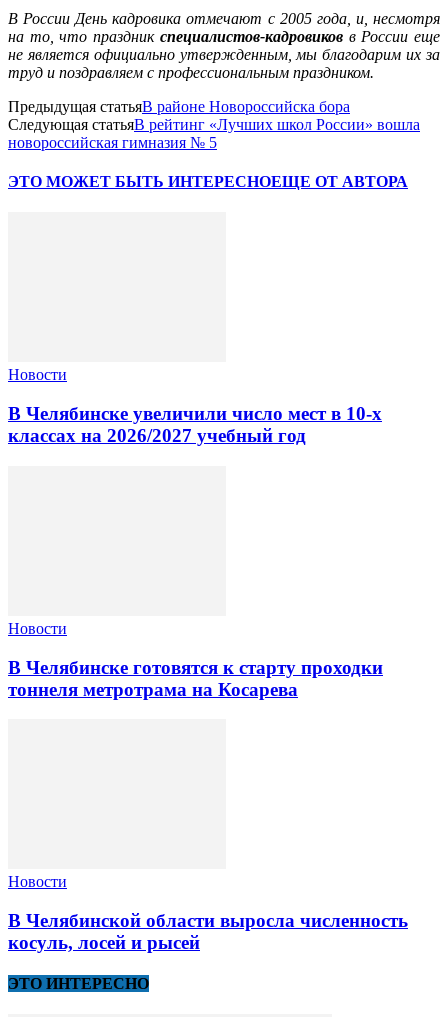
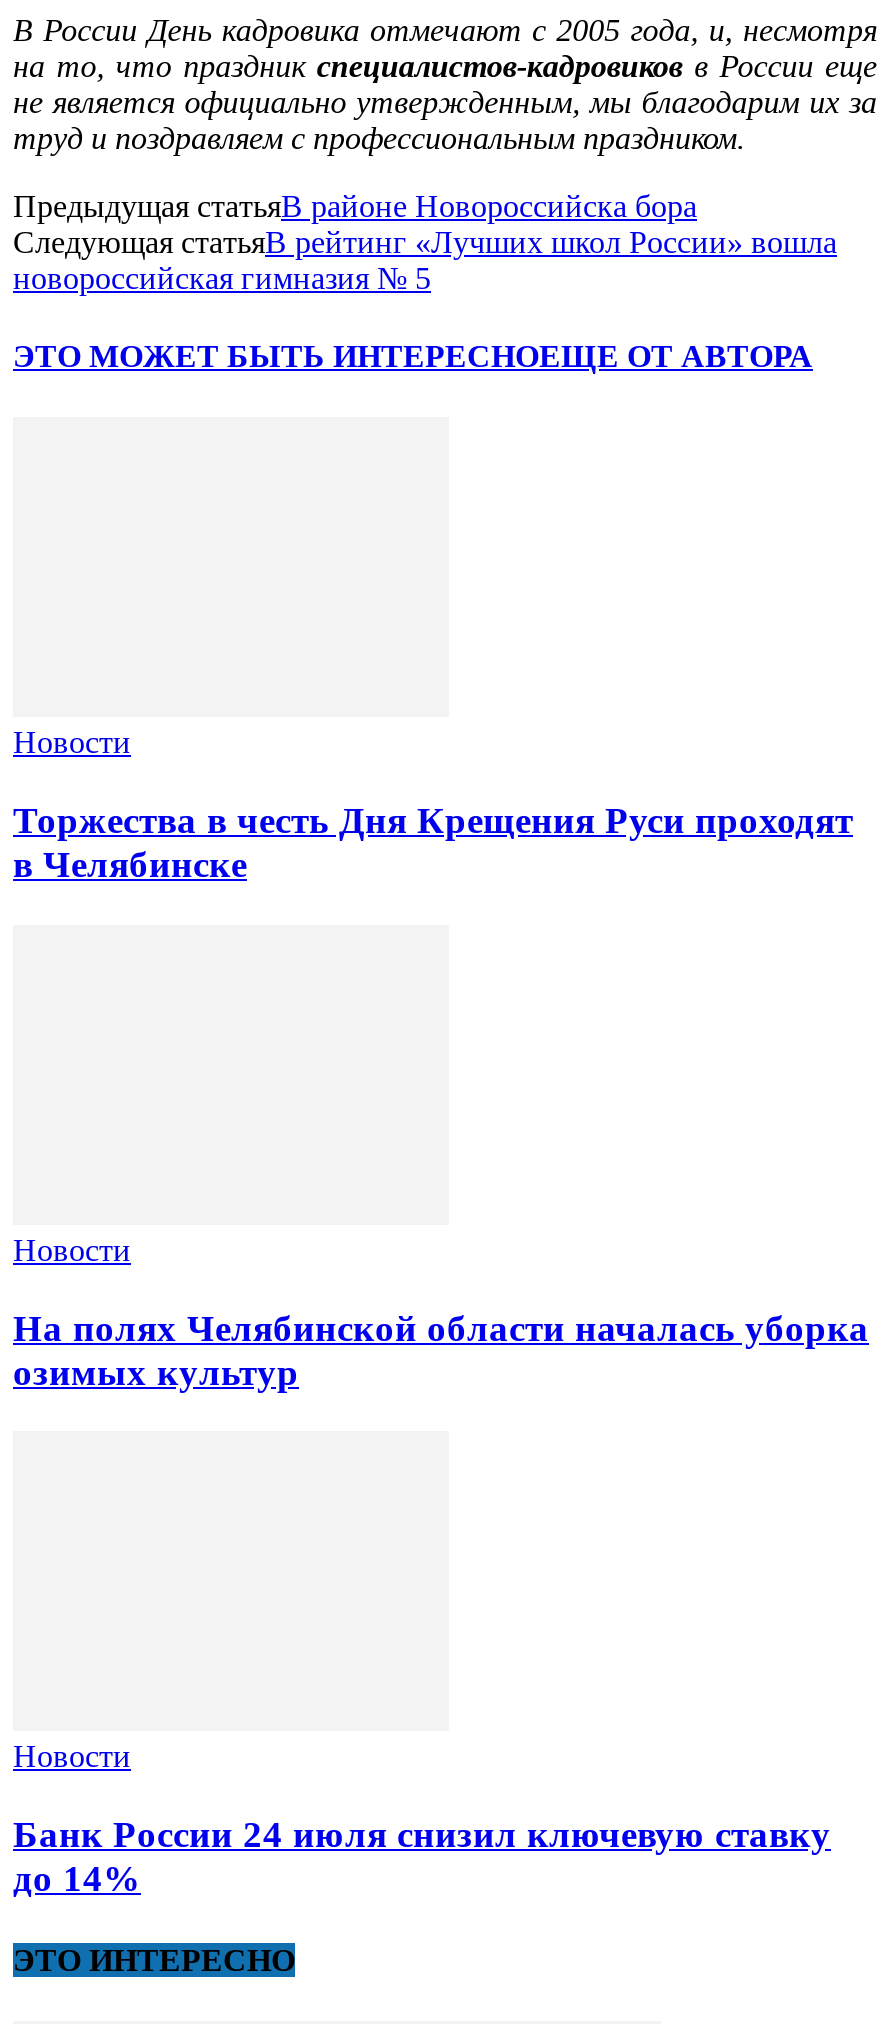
[8,403,382,446] В Челябинске увеличили число мест в 10‑х | классах на 2026/2027 учебный год -> [13,799,853,885] Торжества в честь Дня Крещения Руси проходят | в Челябинске
[8,656,383,699] В Челябинске готовятся к старту проходки | тоннеля метротрама на Косарева -> [13,1306,869,1392] На полях Челябинской области началась уборка | озимых культур
[8,910,408,953] В Челябинской области выросла численность | косуль, лосей и рысей -> [13,1813,831,1899] Банк России 24 июля снизил ключевую ставку | до 14%

